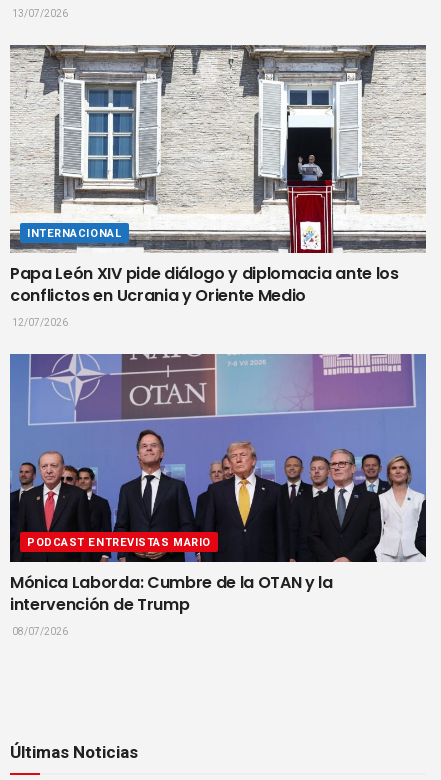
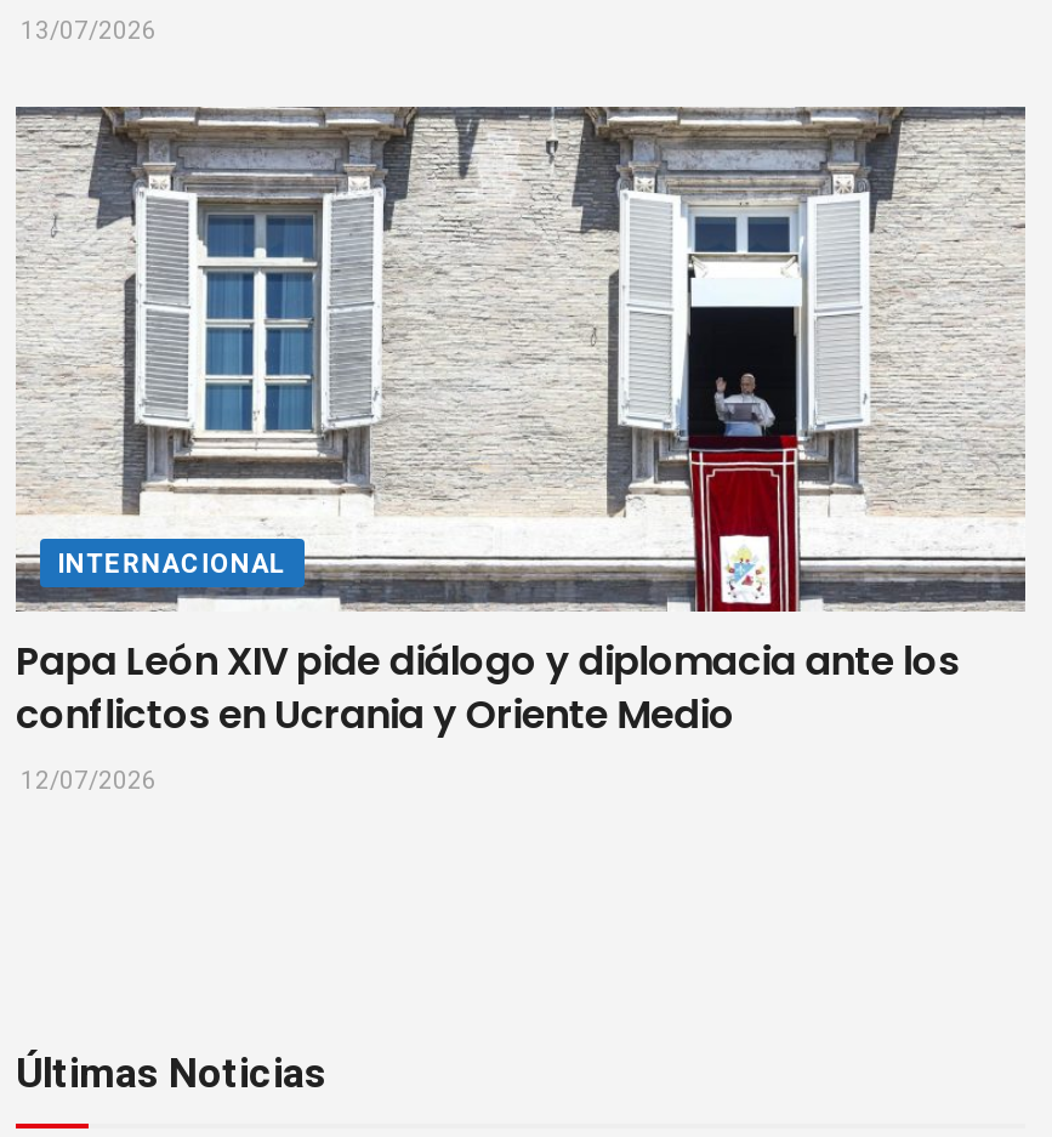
[9,354,427,639] [image] | PODCAST ENTREVISTAS MARIO | Mónica Laborda: Cumbre de la OTAN y la | intervención de Trump | 08/07/2026 -> none

